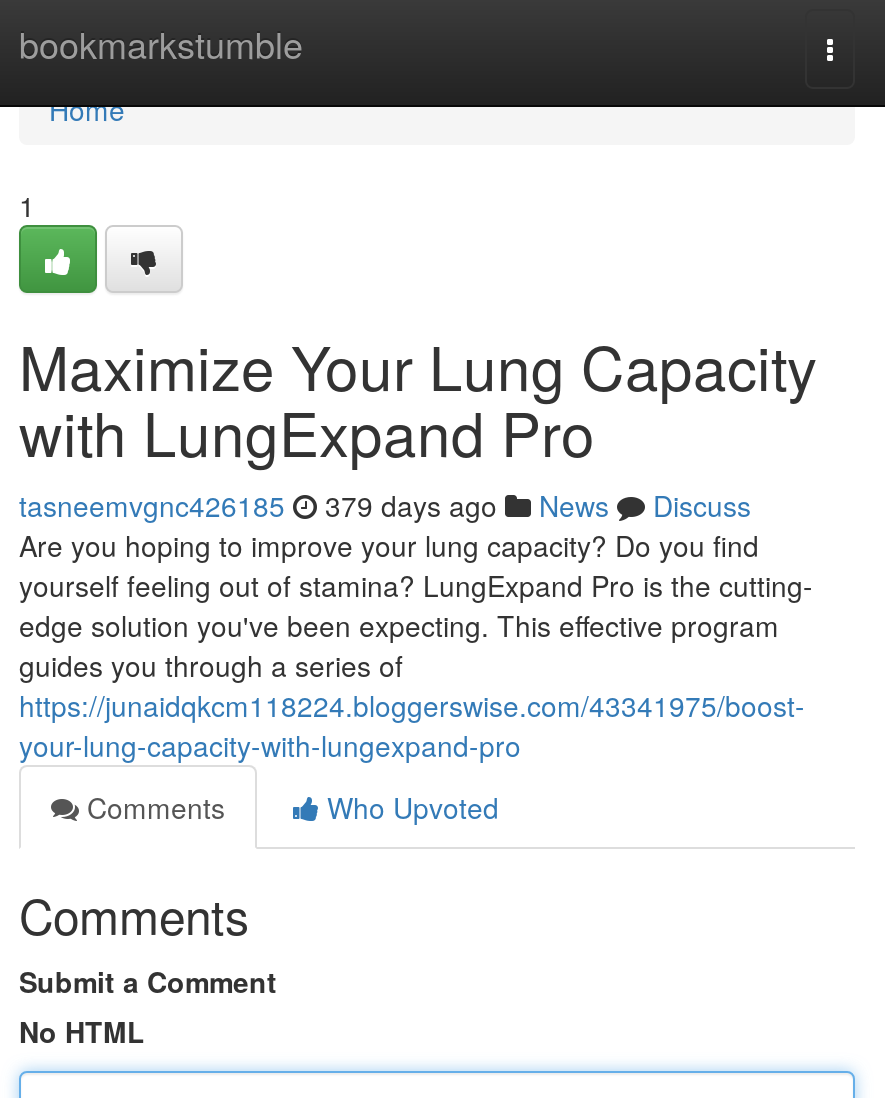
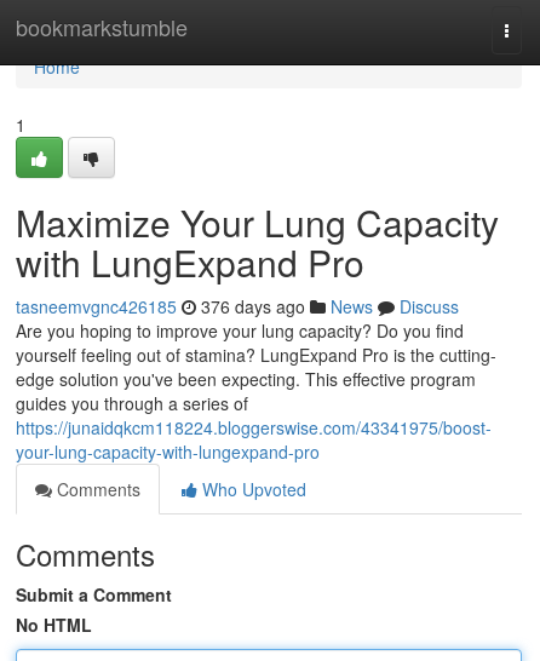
[19,485,751,525] tasneemvgnc426185 379 days ago News Discuss -> [16,294,459,318] tasneemvgnc426185 376 days ago News Discuss

